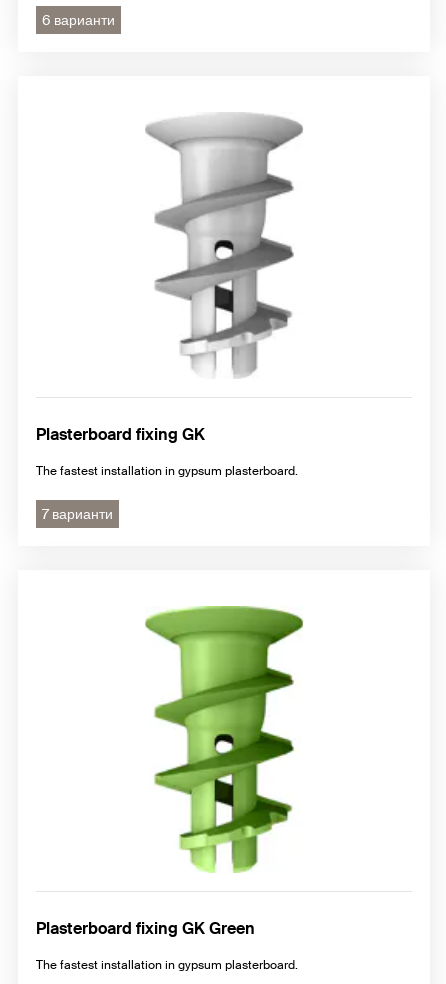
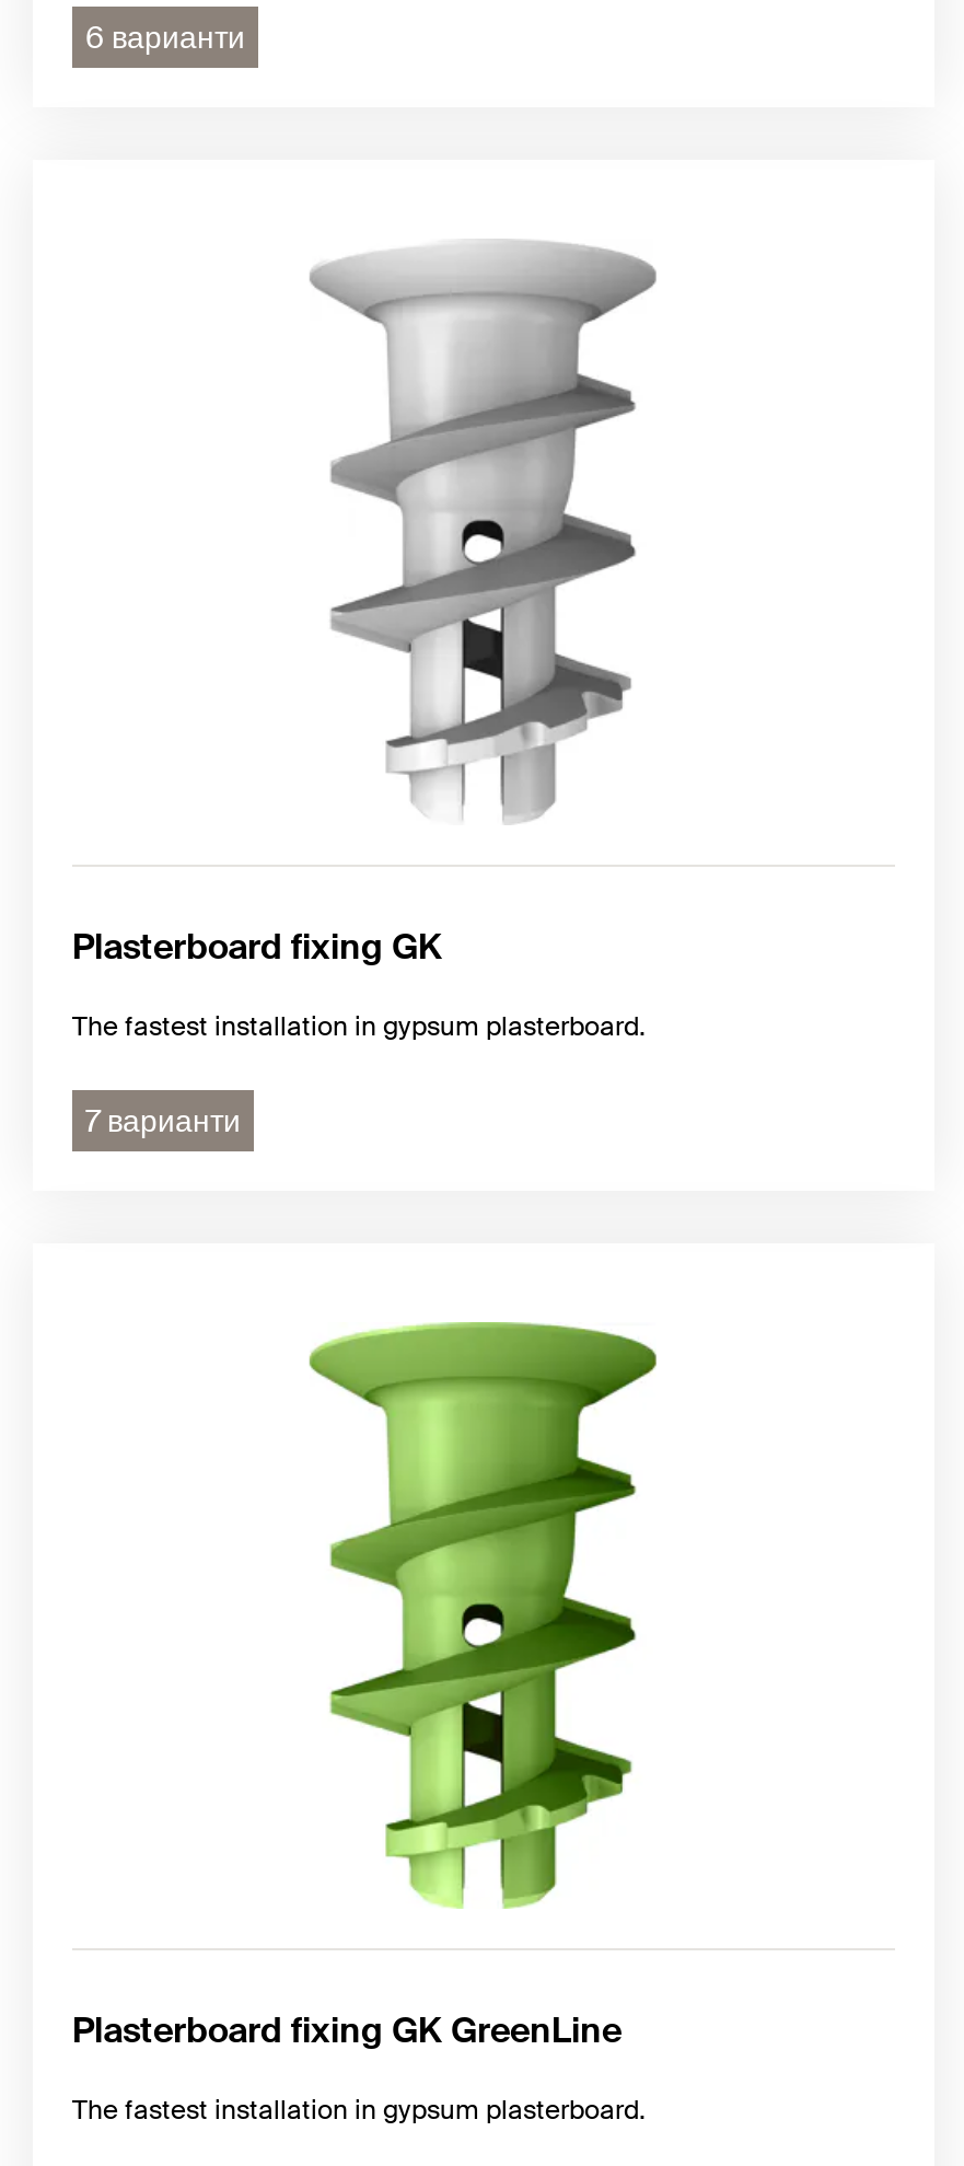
[36,918,255,939] Plasterboard fixing GK Green -> [72,2008,622,2054] Plasterboard fixing GK GreenLine

